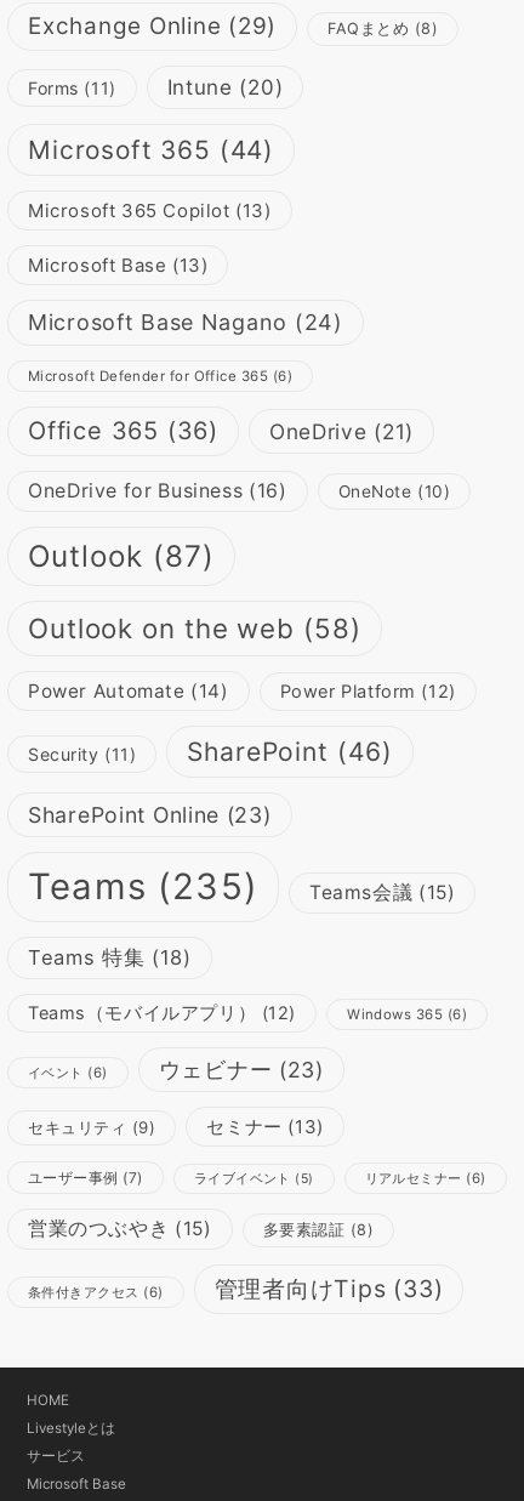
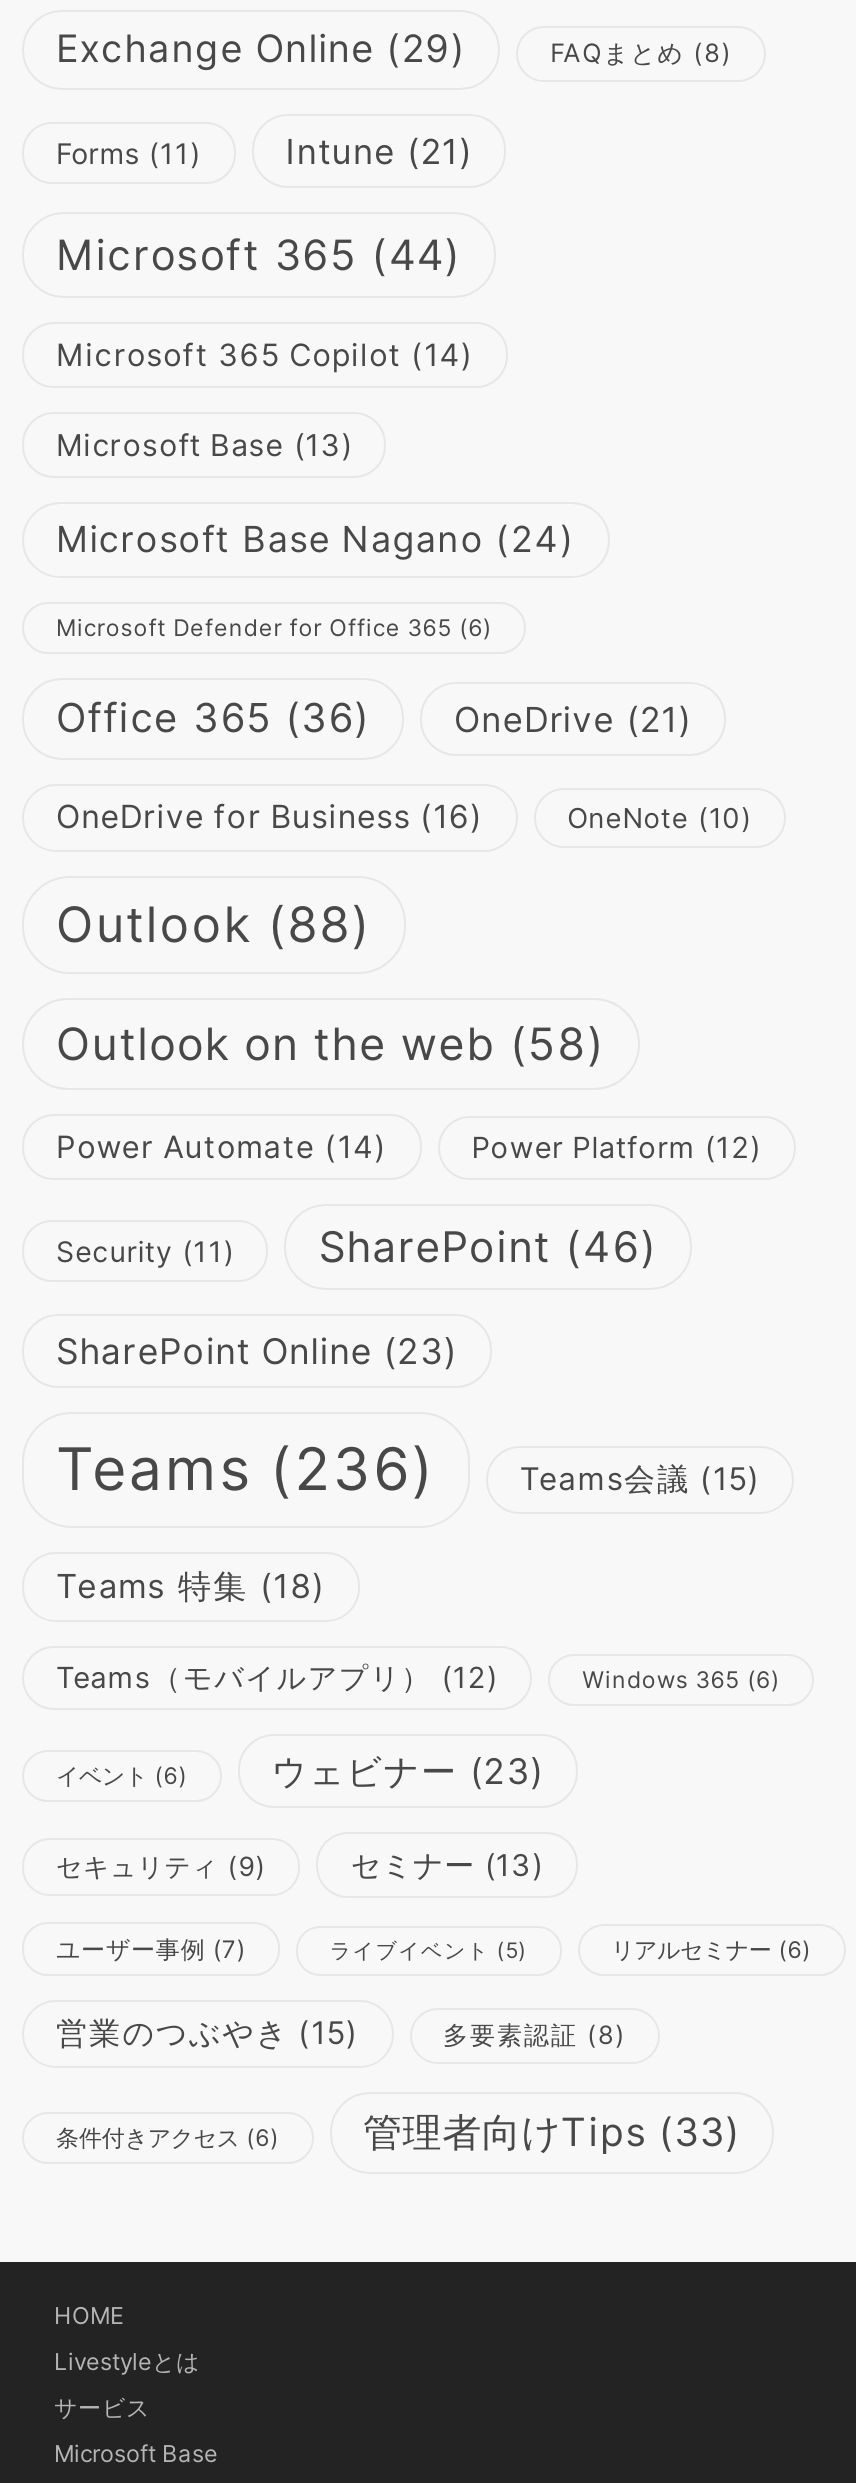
[167,75,283,99] Intune (20) -> [285,131,473,173] Intune (21)
[28,199,271,222] Microsoft 365 Copilot (13) -> [56,337,474,375] Microsoft 365 Copilot (14)
[28,537,214,574] Outlook (87) -> [56,895,371,955] Outlook (88)
[28,865,258,907] Teams (235) -> [56,1435,436,1505] Teams (236)

